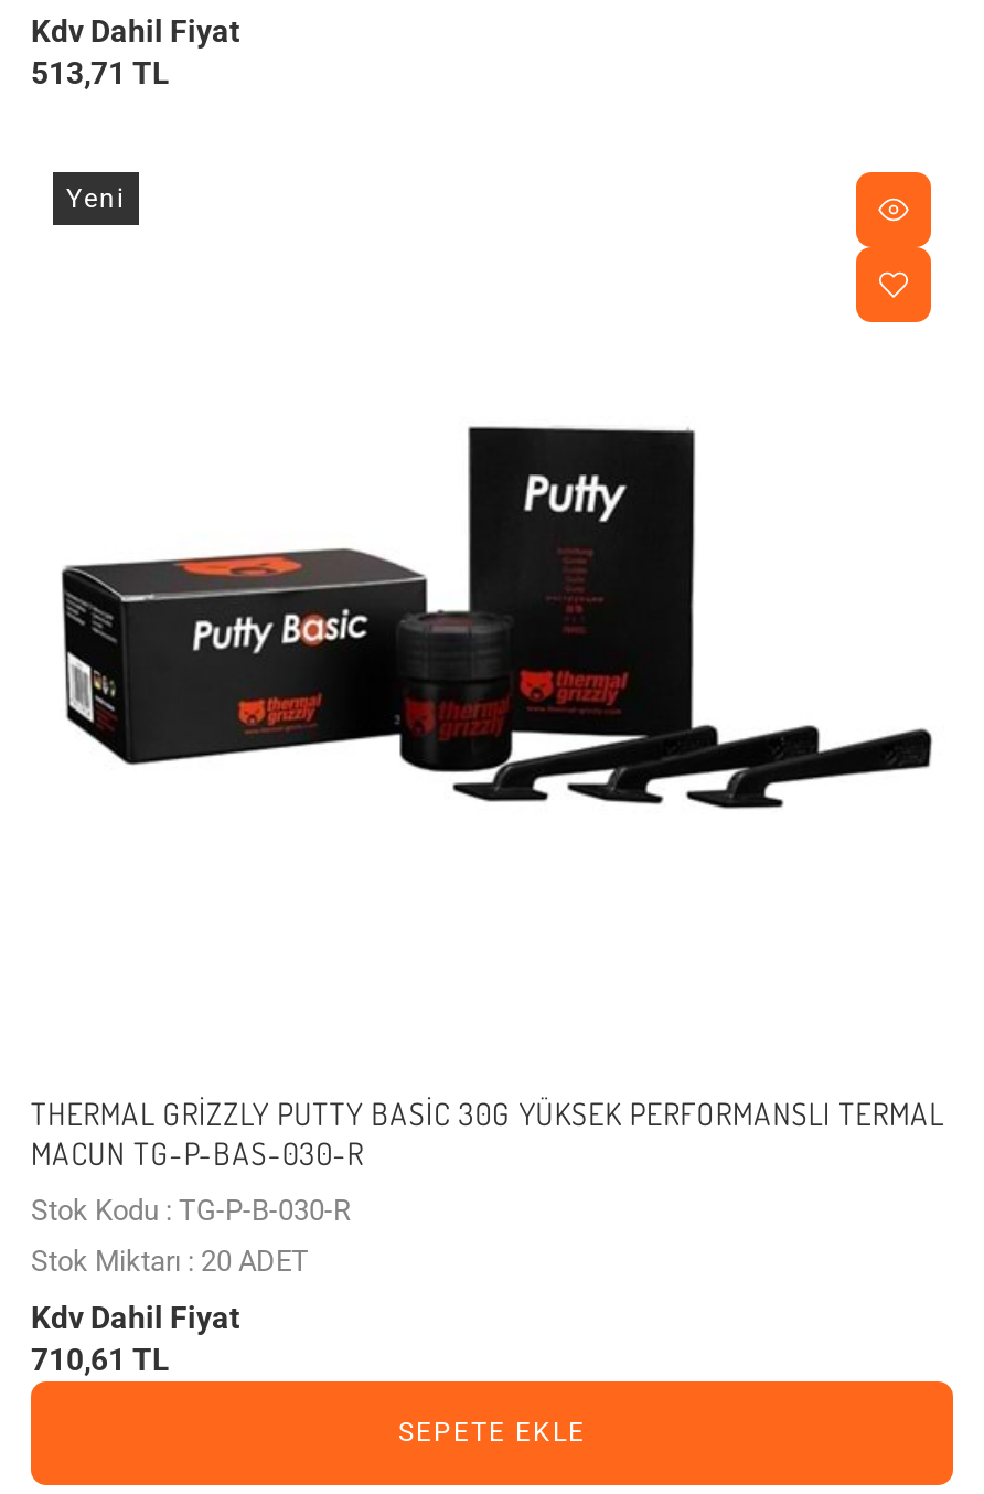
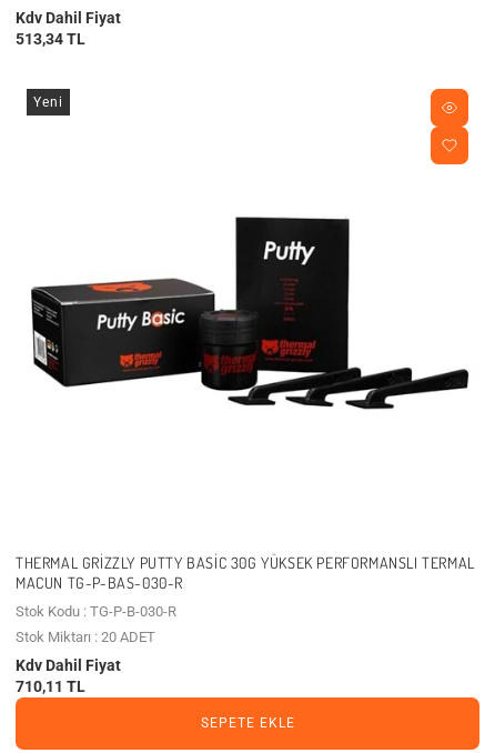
[31,55,170,90] 513,71 TL -> [16,30,85,48] 513,34 TL
[31,1342,170,1377] 710,61 TL -> [16,677,85,695] 710,11 TL

